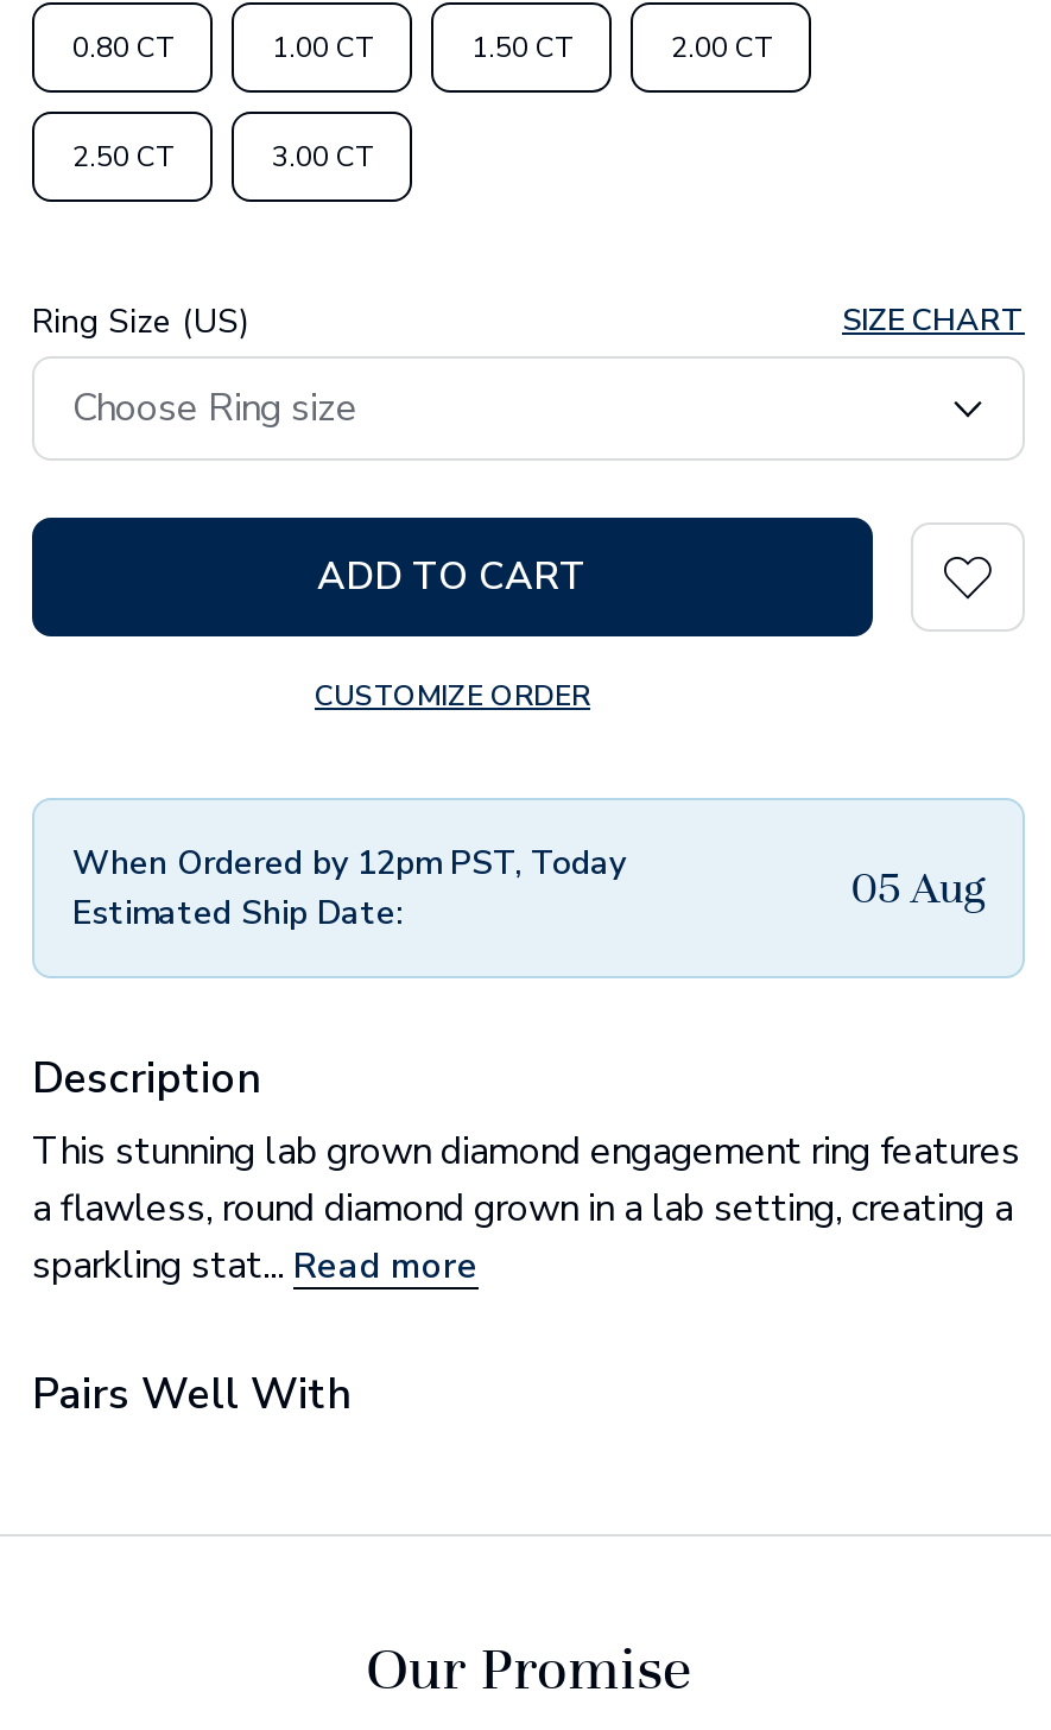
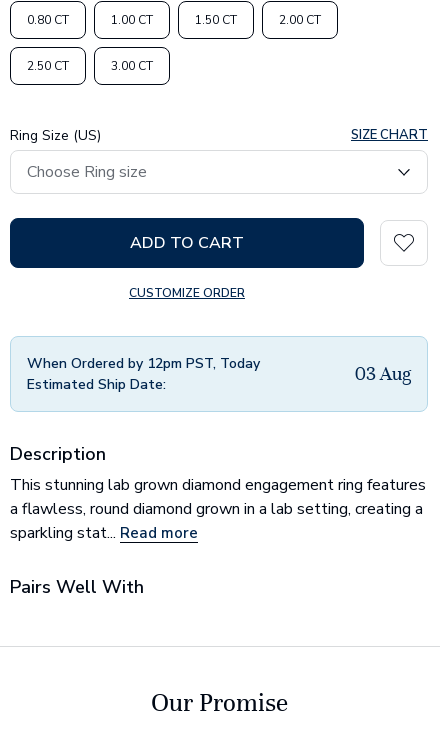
[851,860,984,915] 05 Aug -> [355,362,411,385] 03 Aug

